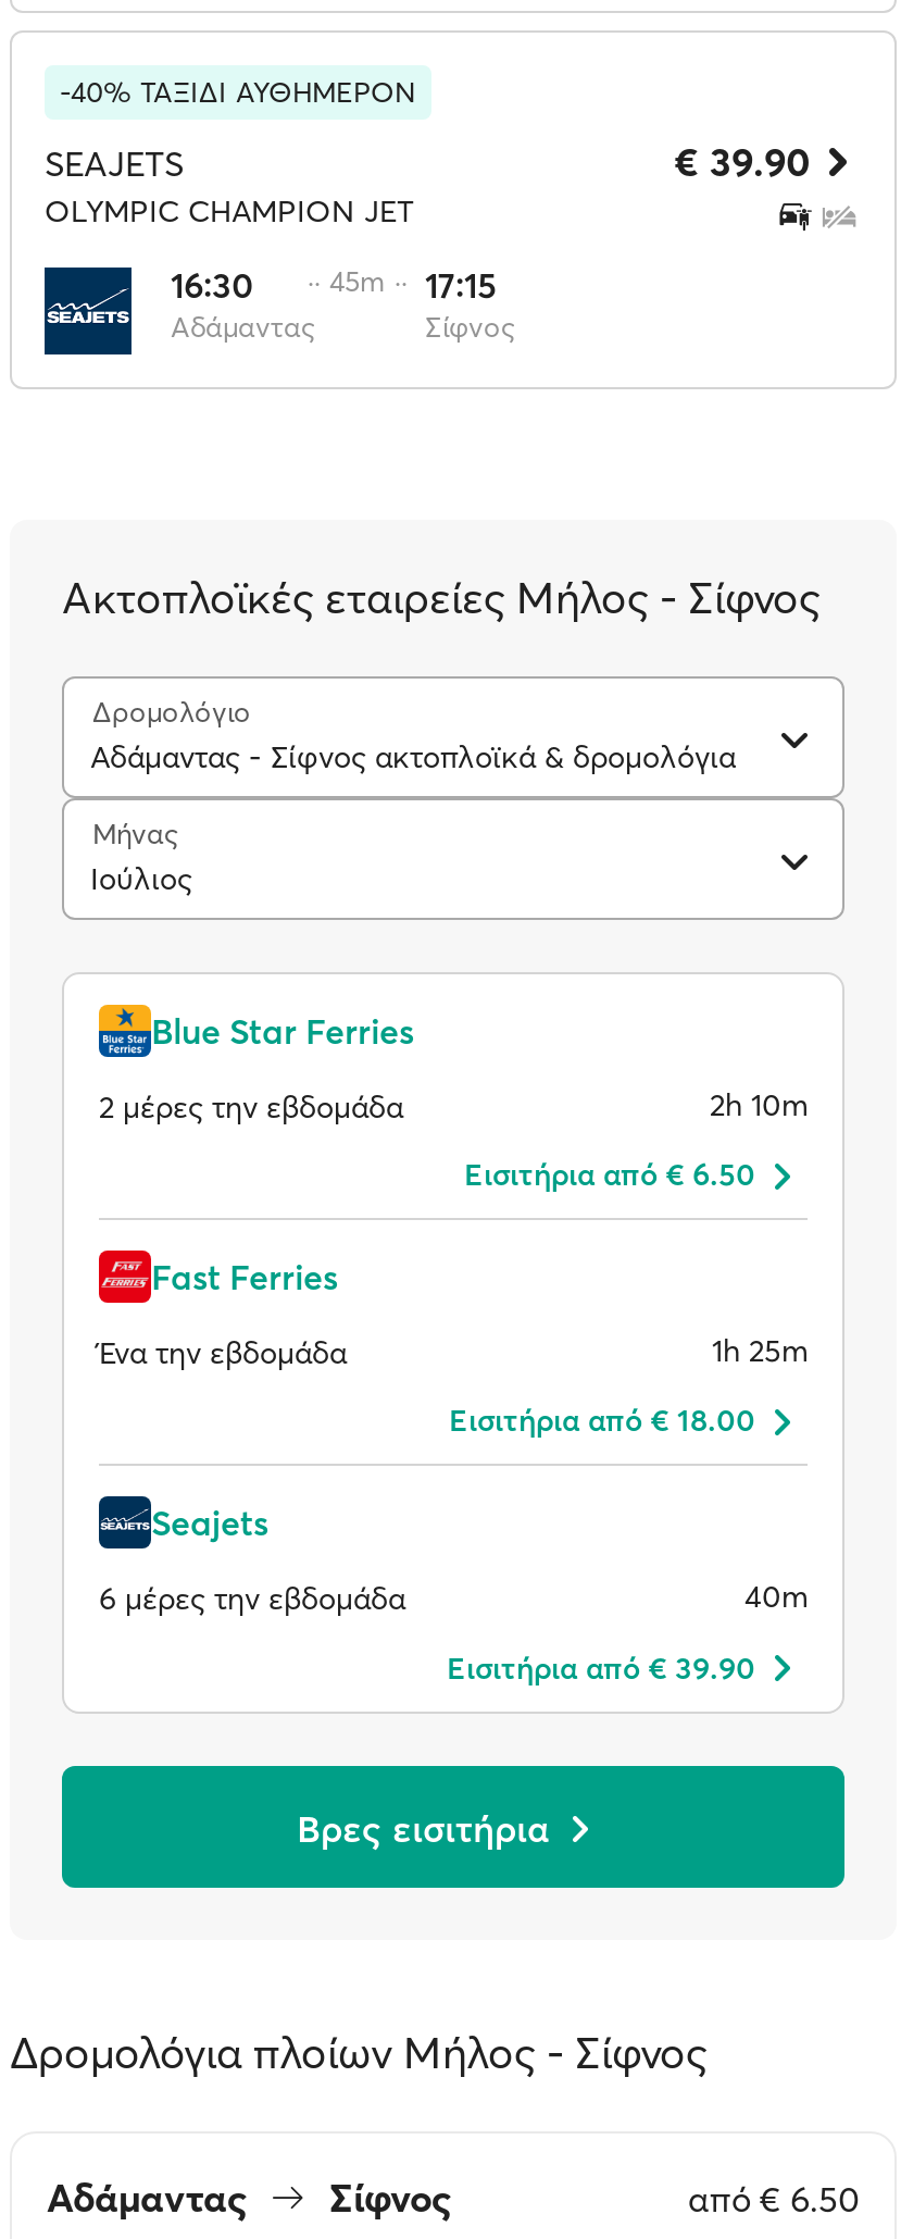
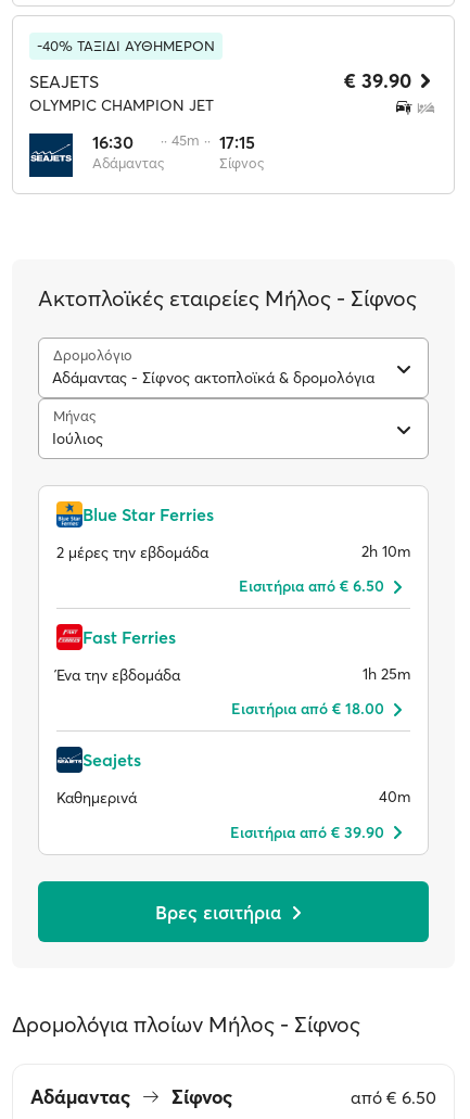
[99,1578,405,1617] 6 μέρες την εβδομάδα -> [56,787,137,807] Καθημερινά

